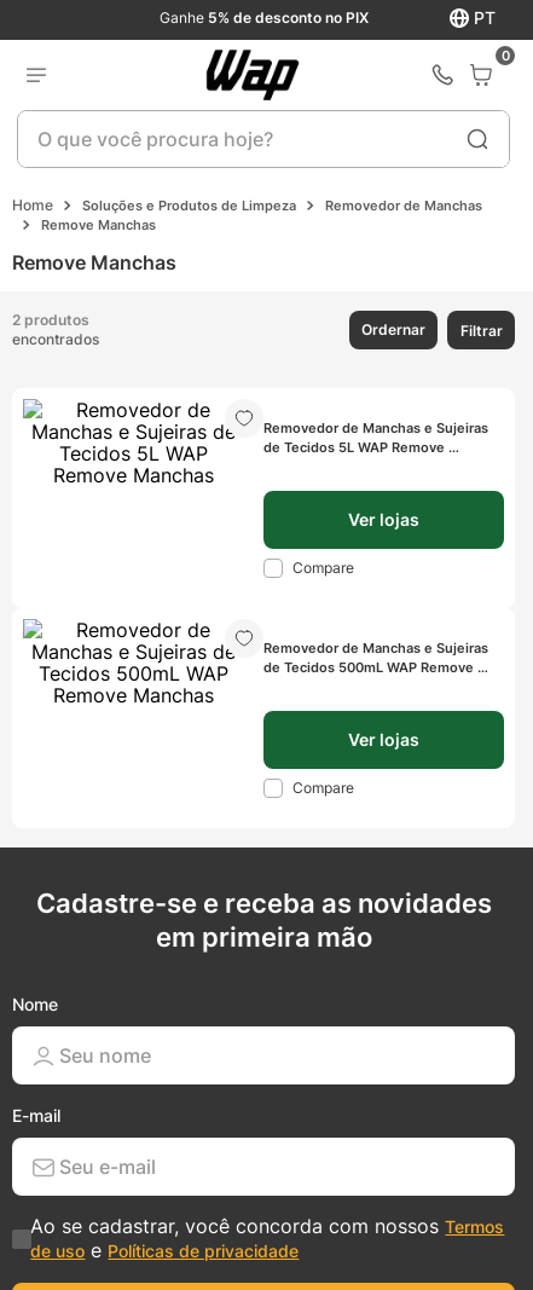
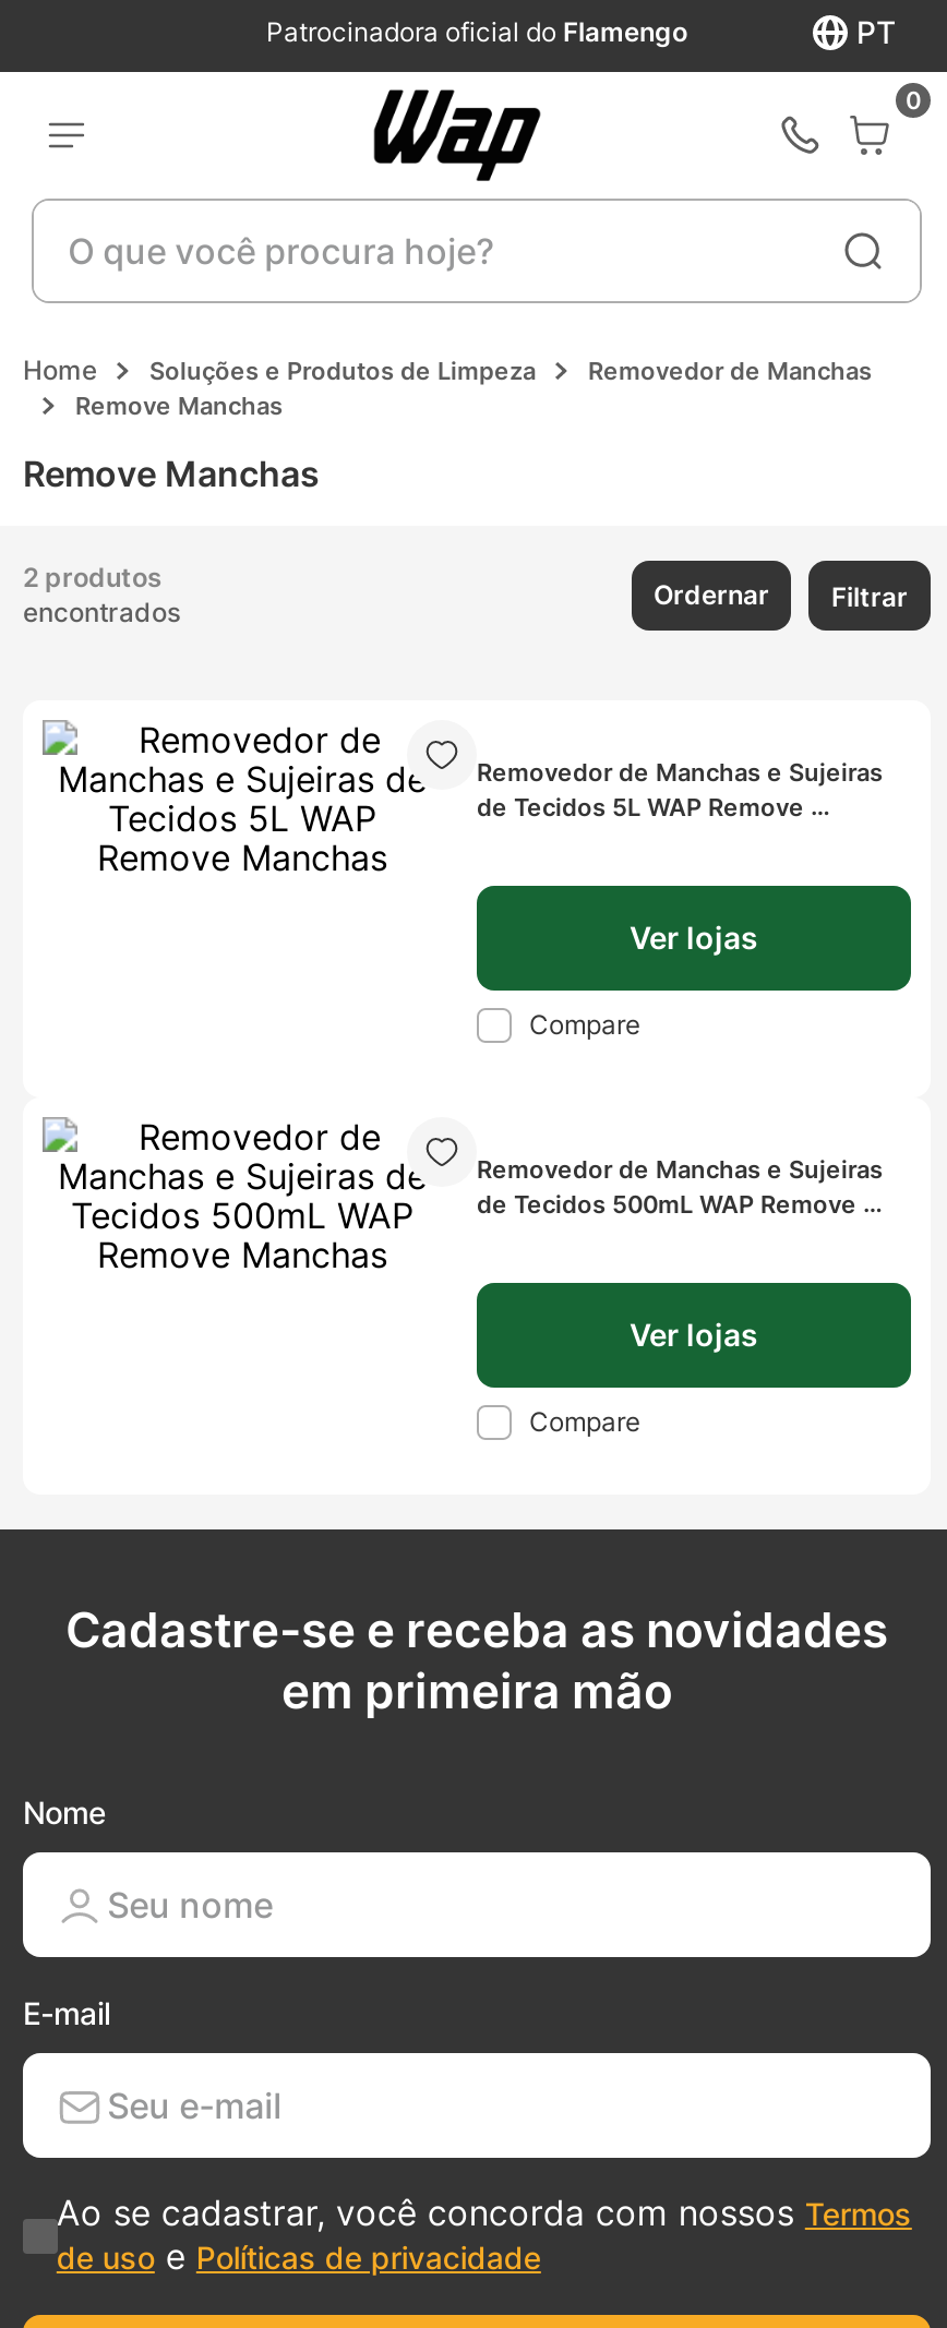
[159,8,368,27] Ganhe 5% de desconto no PIX -> [266,15,687,48] Patrocinadora oficial do Flamengo

